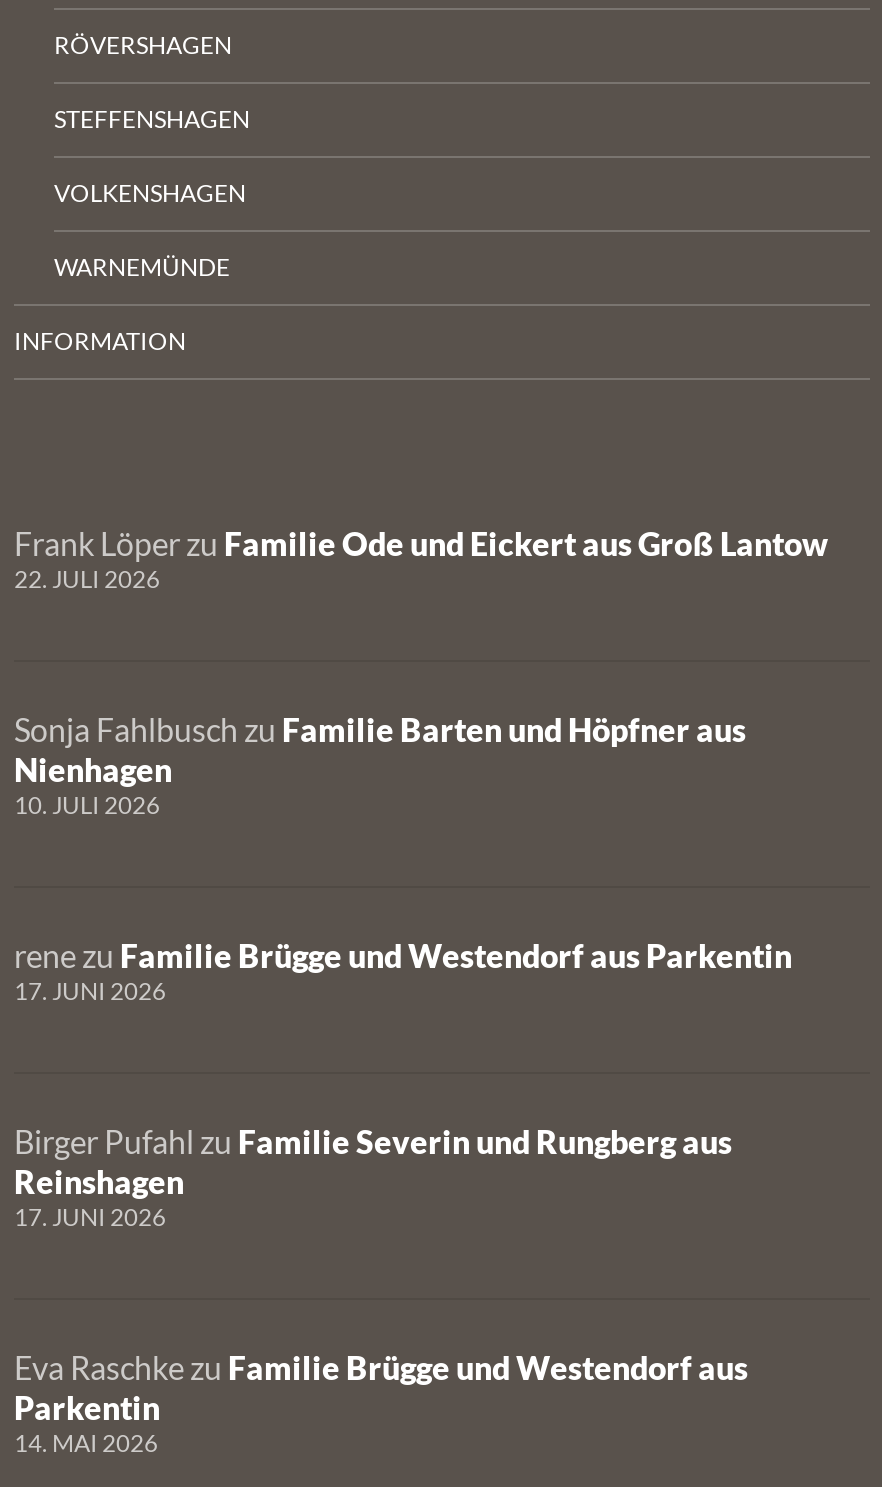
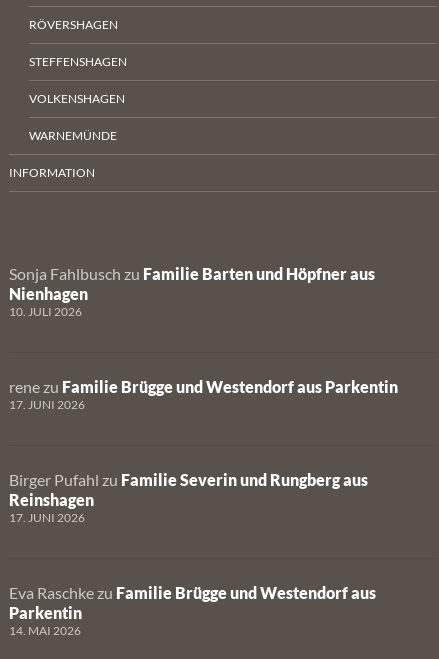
[14,524,828,594] Frank Löper zu Familie Ode und Eickert aus Groß Lantow | 22. JULI 2026 -> none

